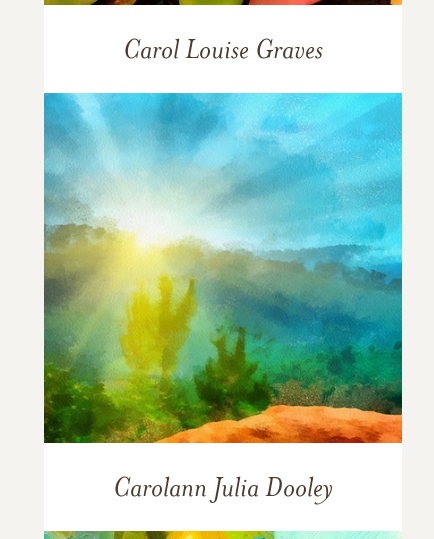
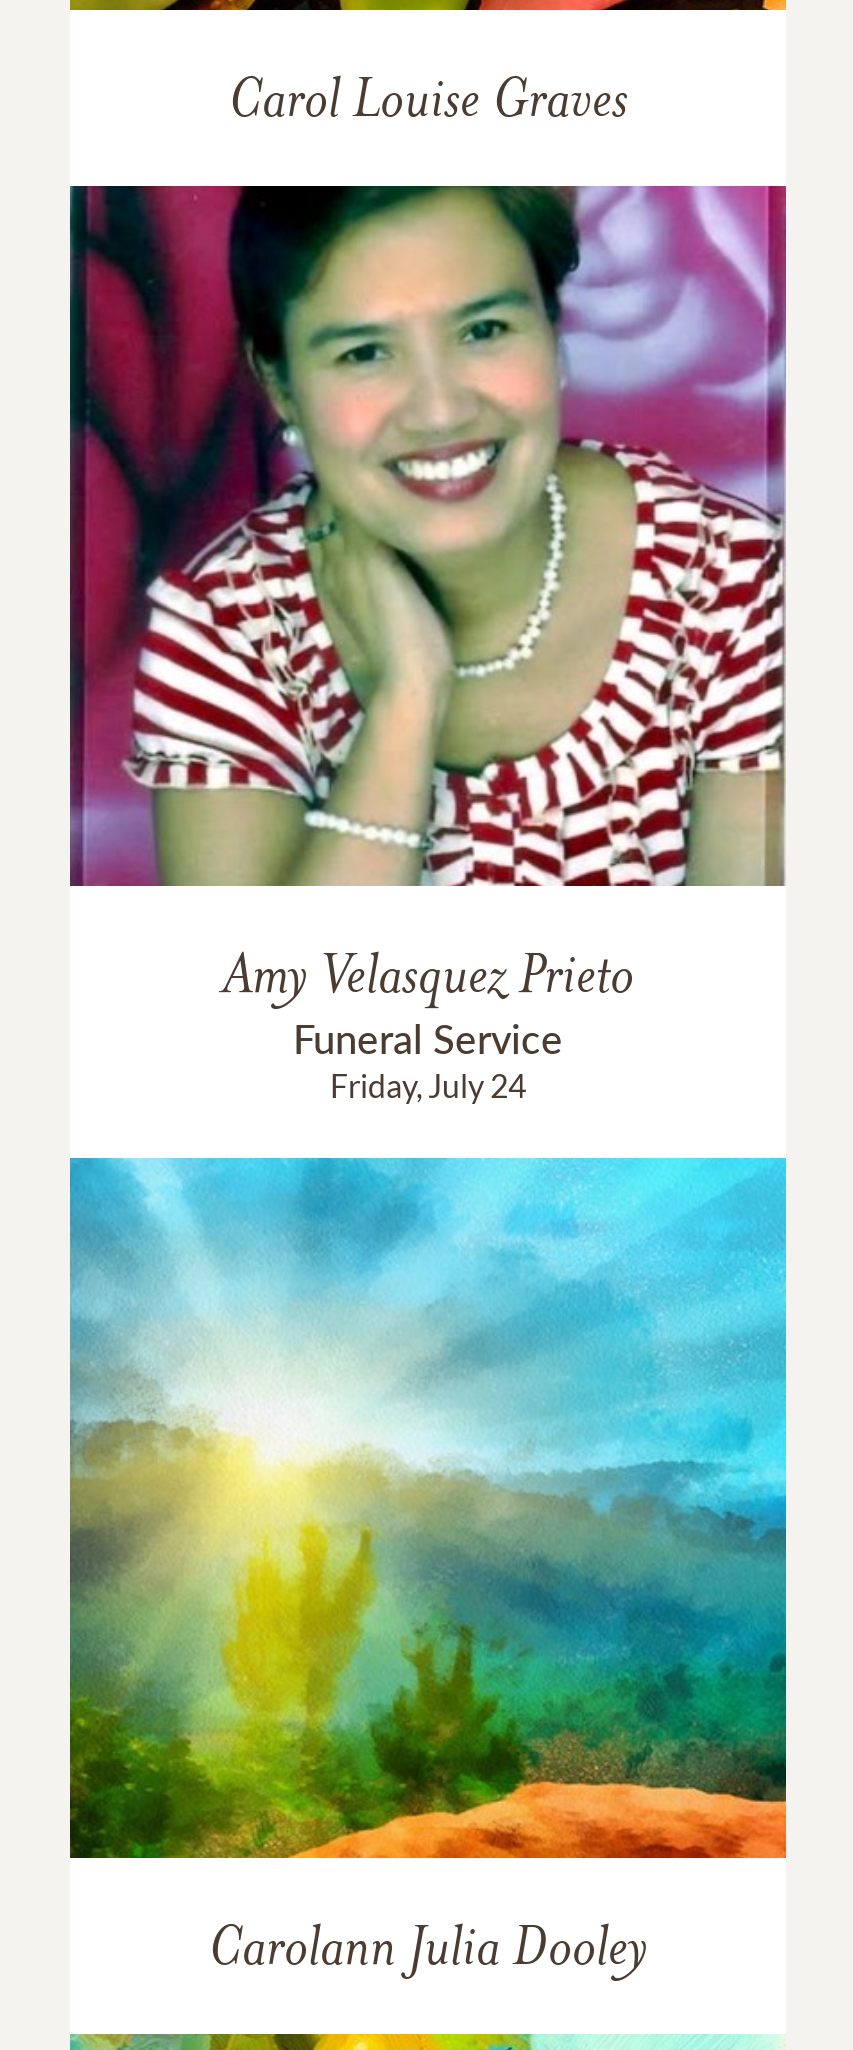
none -> [68,184,788,1104] [image] | Amy Velasquez Prieto | Funeral Service | Friday, July 24

